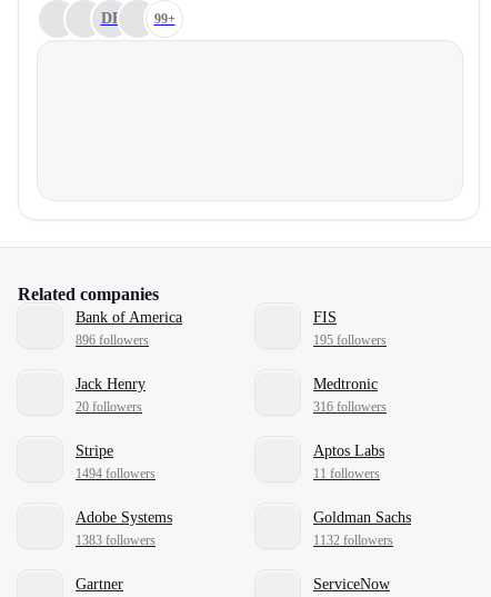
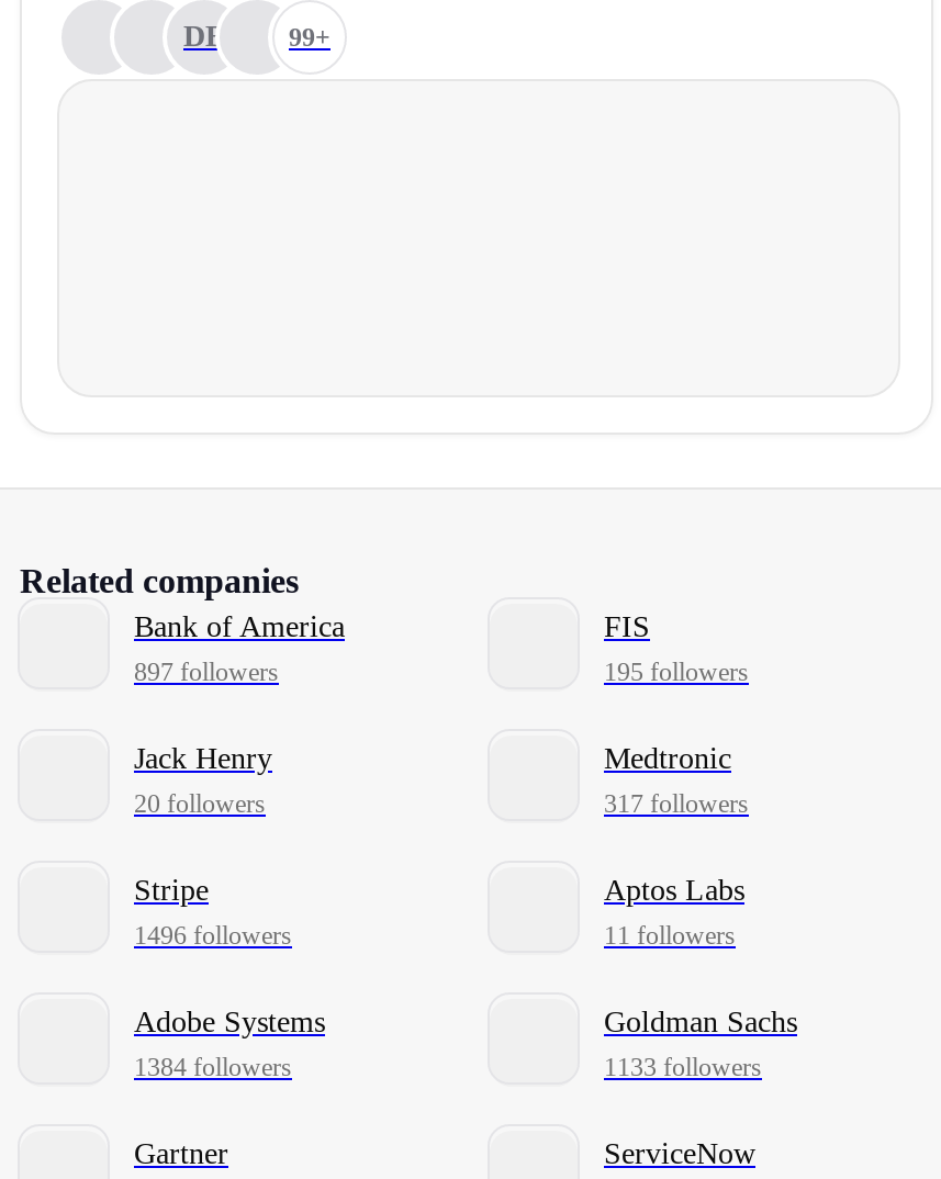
[76,332,149,348] 896 followers -> [134,656,279,687] 897 followers
[313,399,387,414] 316 followers -> [604,788,749,818] 317 followers
[76,466,156,481] 1494 followers -> [134,919,292,950] 1496 followers
[76,532,156,548] 1383 followers -> [134,1051,292,1082] 1384 followers
[313,532,393,548] 1132 followers -> [604,1051,762,1082] 1133 followers

